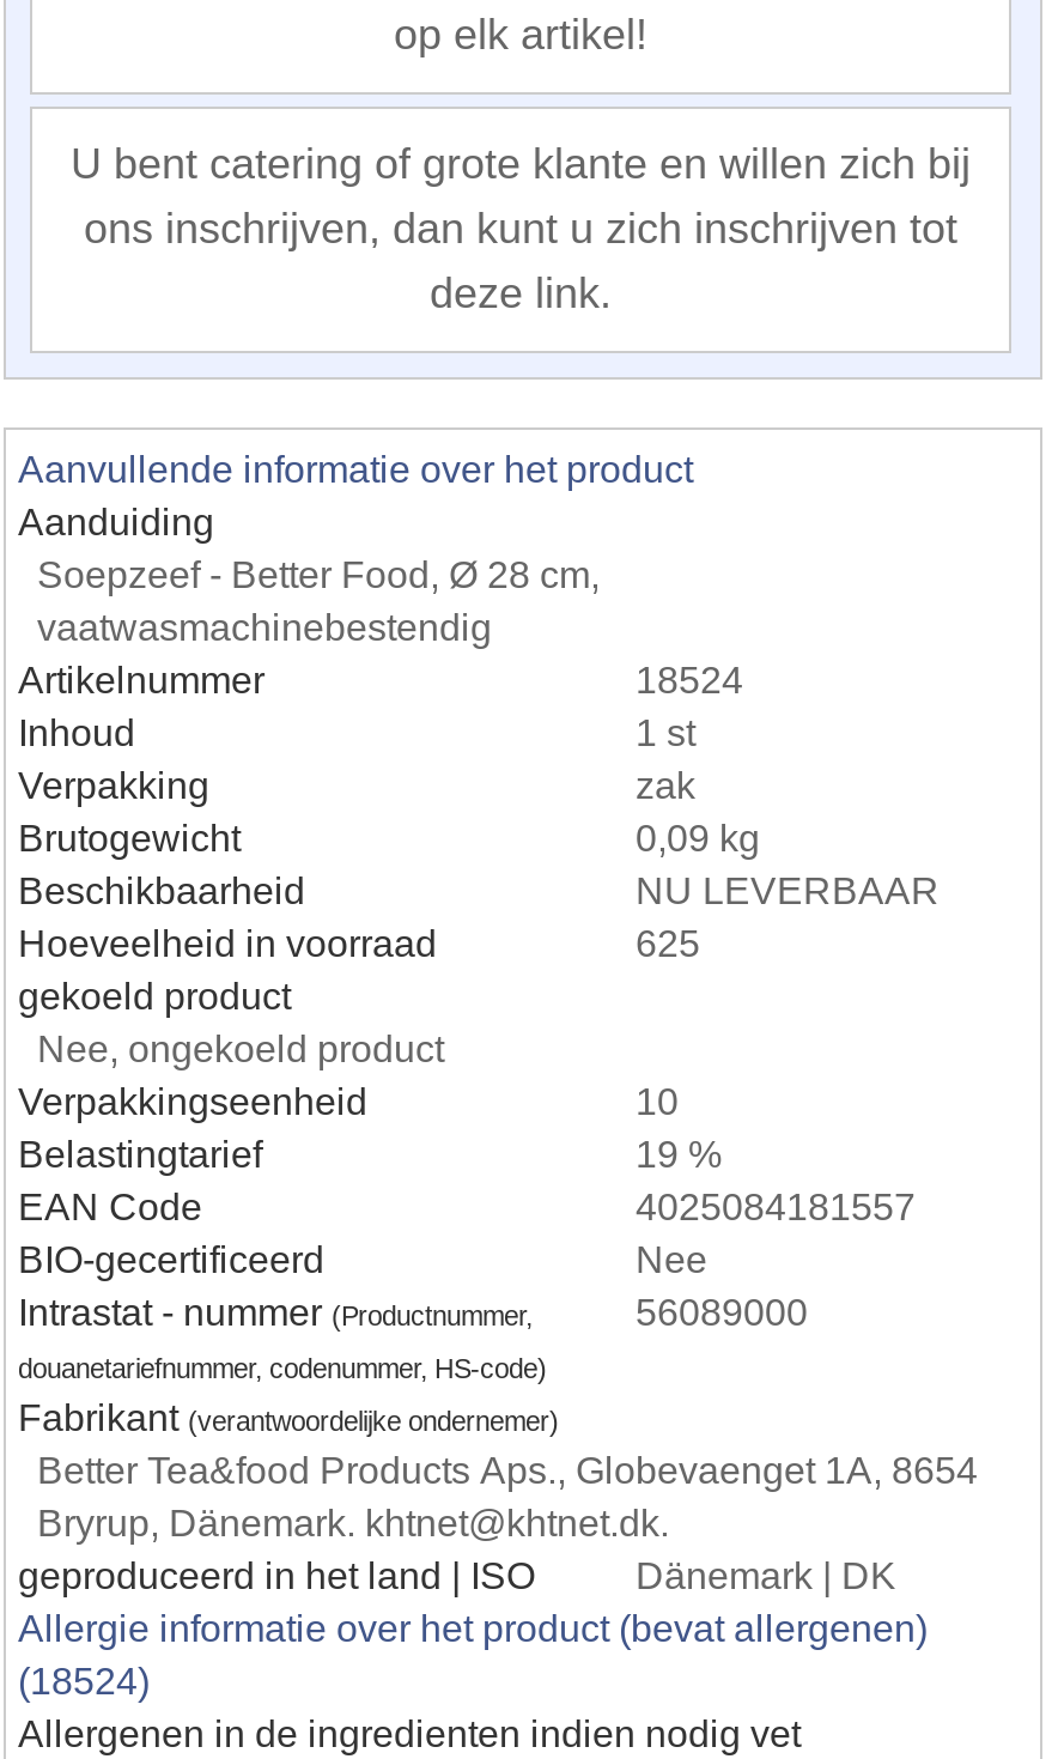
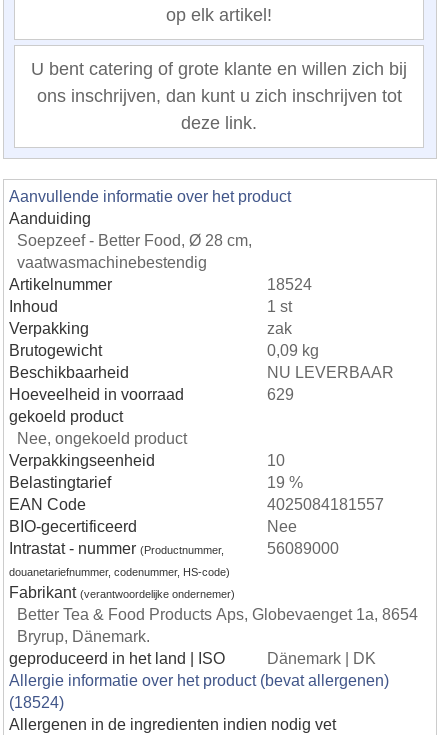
[636,920,700,963] 625 -> [267,385,294,403] 629
[37,1447,978,1543] Better Tea&food Products Aps., Globevaenget 1A, 8654 | Bryrup, Dänemark. khtnet@khtnet.dk. -> [17,605,418,645] Better Tea & Food Products Aps, Globevaenget 1a, 8654 | Bryrup, Dänemark.

